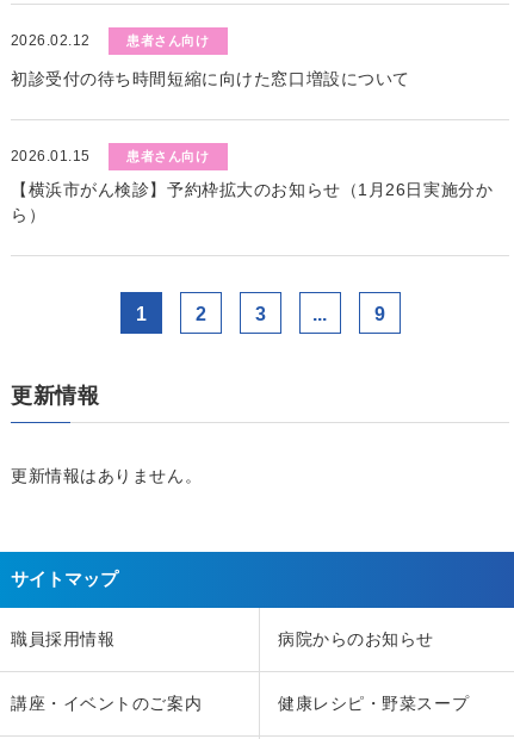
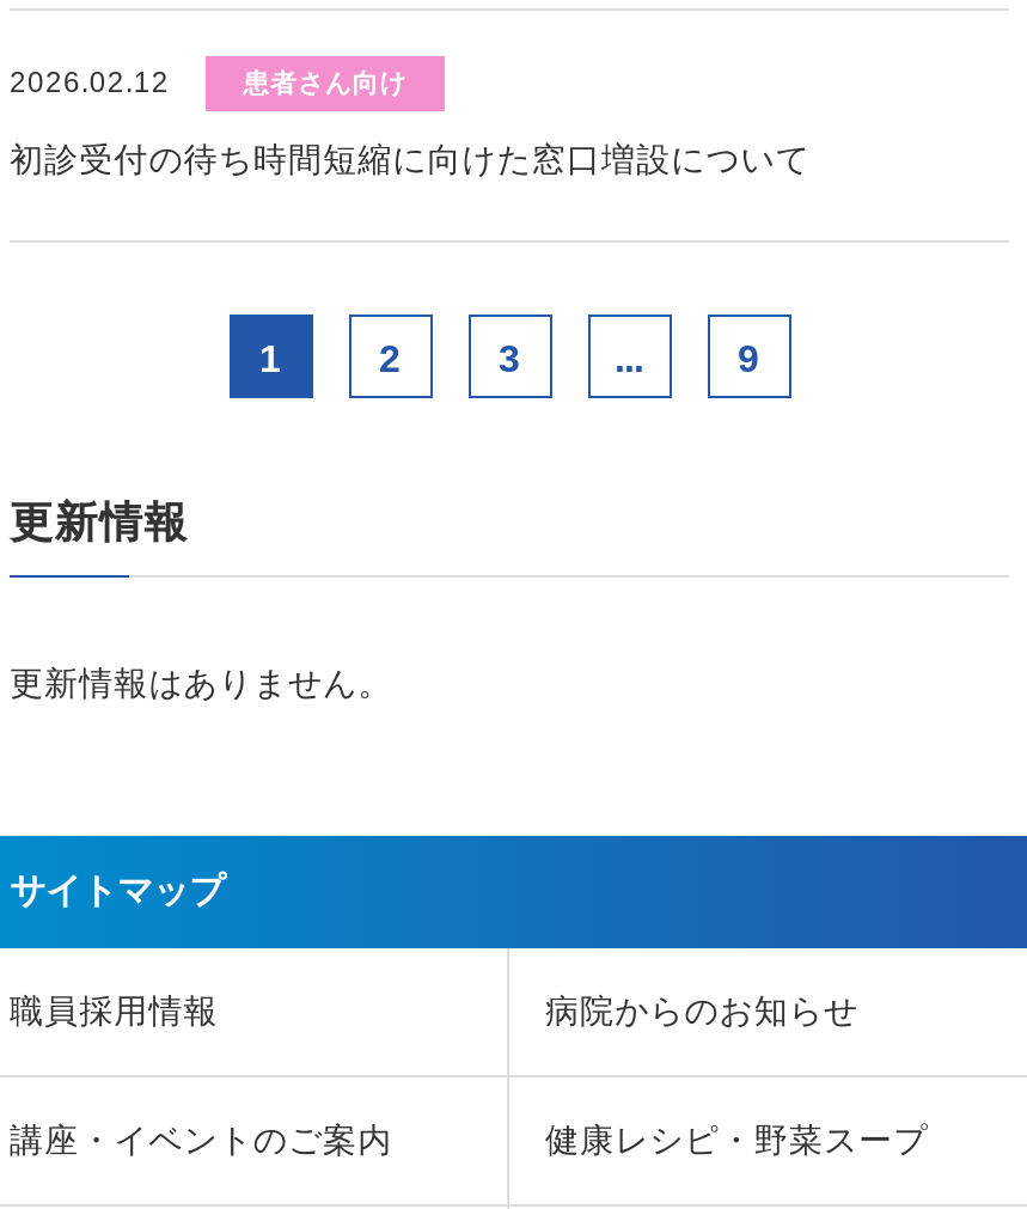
[11,148,493,224] 2026.01.15 | 患者さん向け | 【横浜市がん検診】予約枠拡大のお知らせ（1月26日実施分か | ら） -> none

